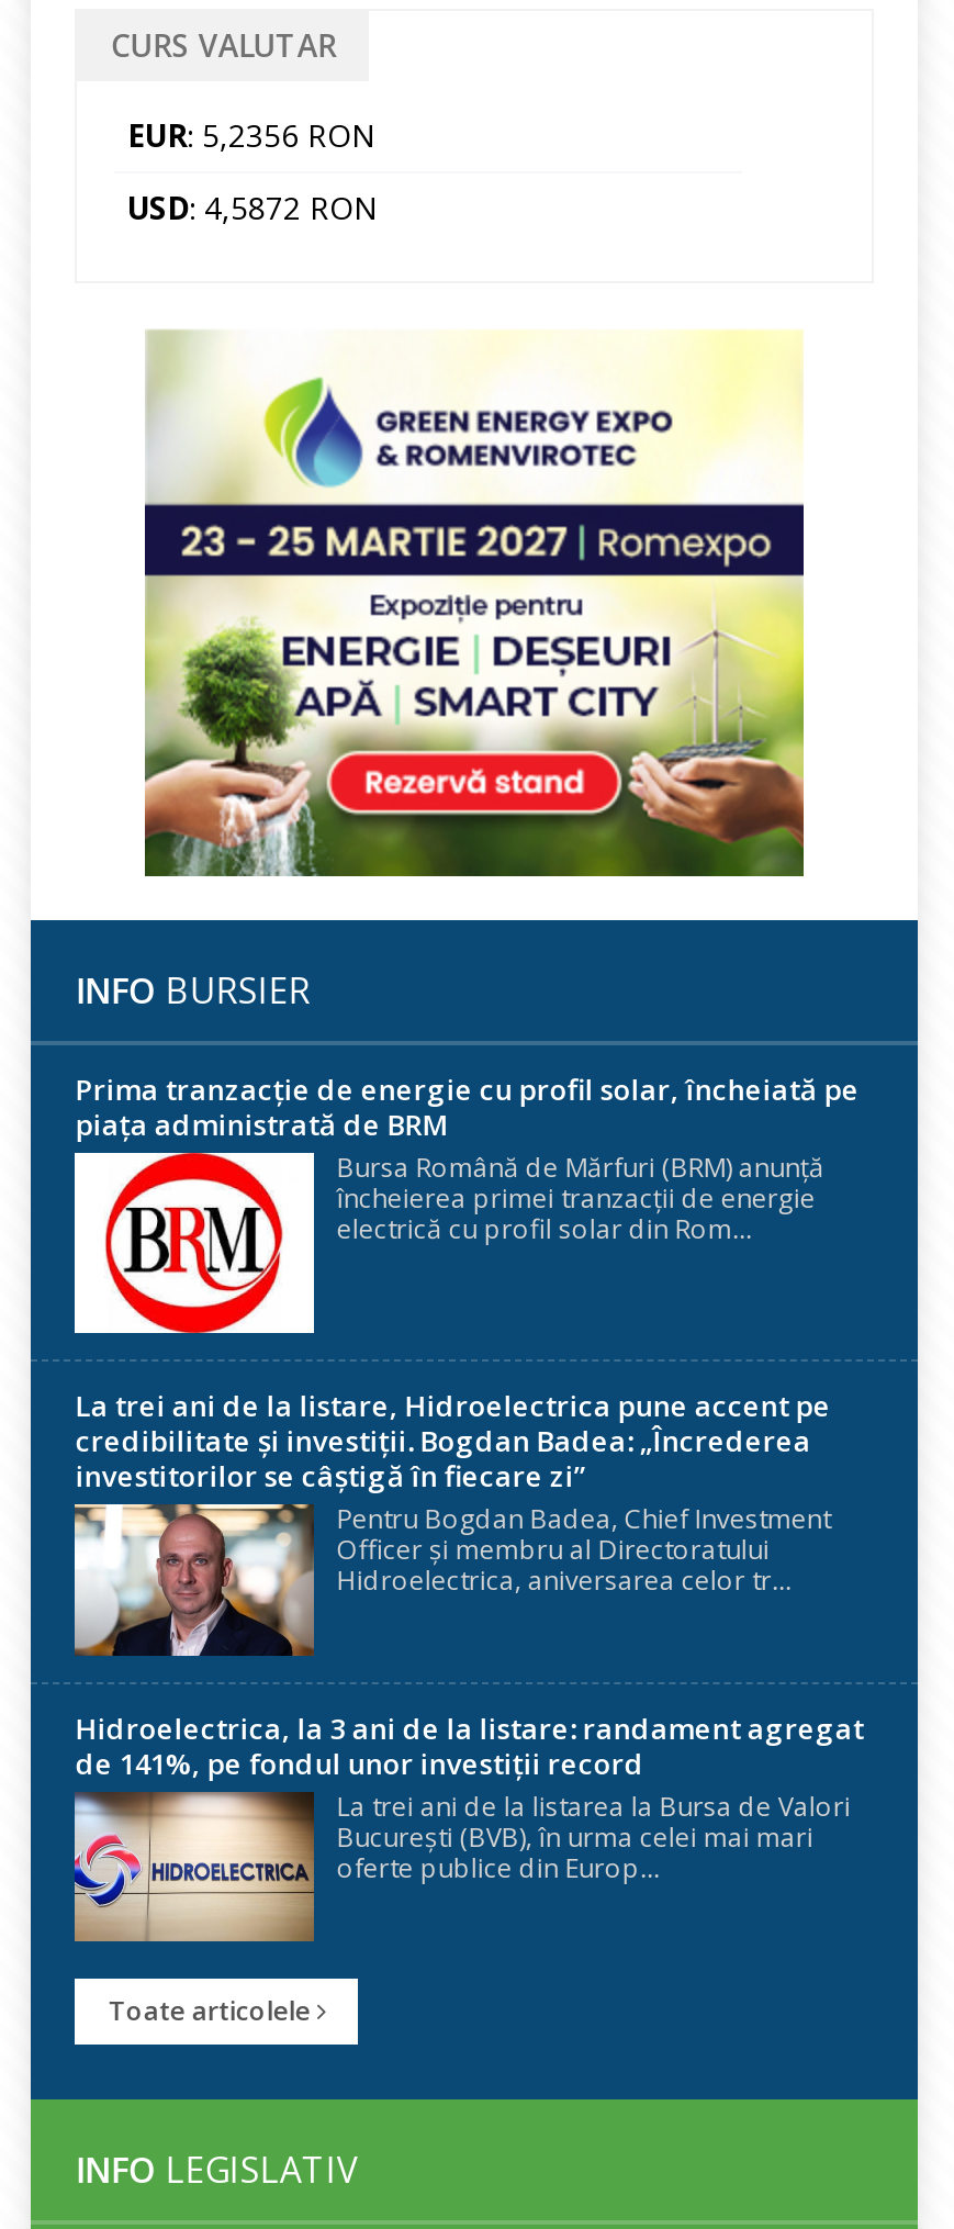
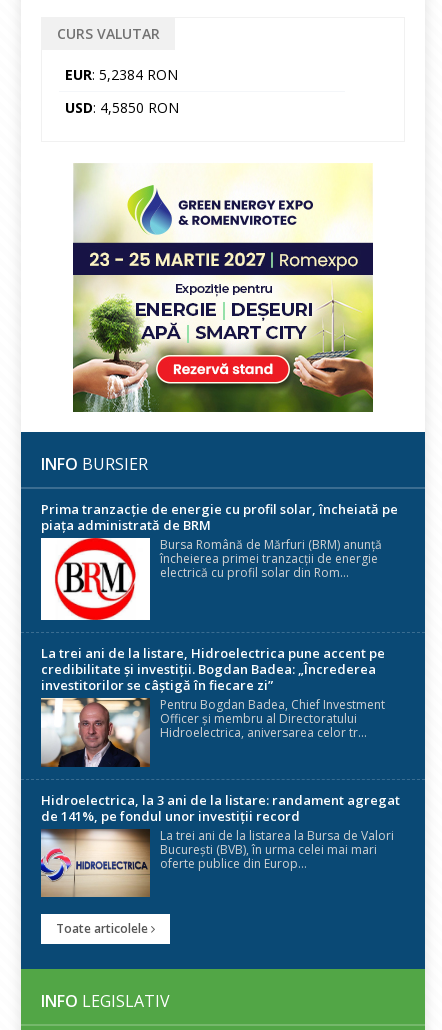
[127,115,375,157] EUR: 5,2356 RON -> [65,65,178,84] EUR: 5,2384 RON
[127,187,378,229] USD: 4,5872 RON -> [65,98,179,117] USD: 4,5850 RON

